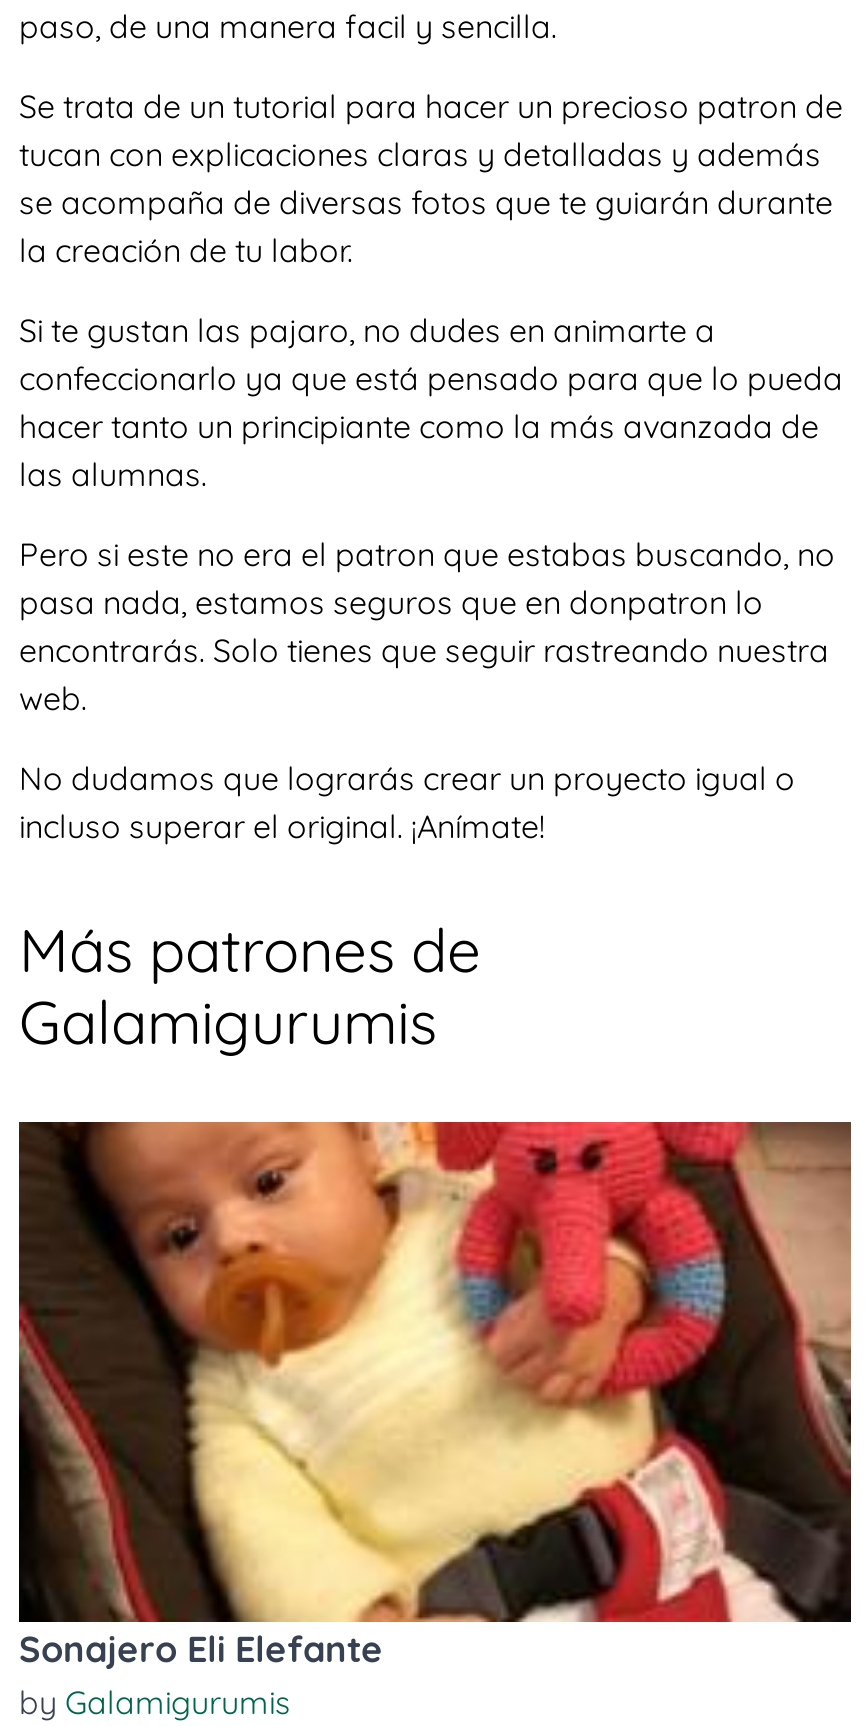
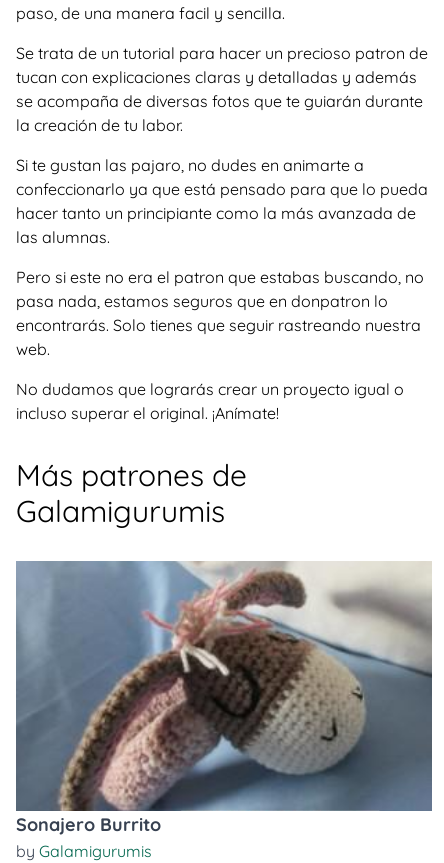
[17,1120,853,1672] [image] | Sonajero Eli Elefante -> [15,560,433,836] [image] | Sonajero Burrito

